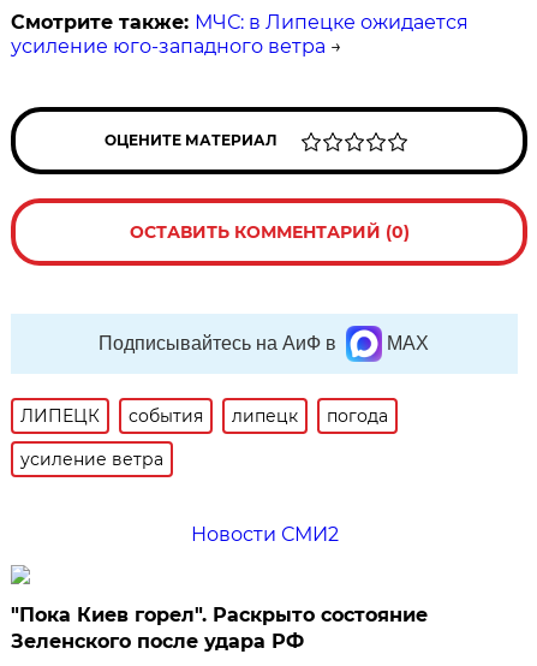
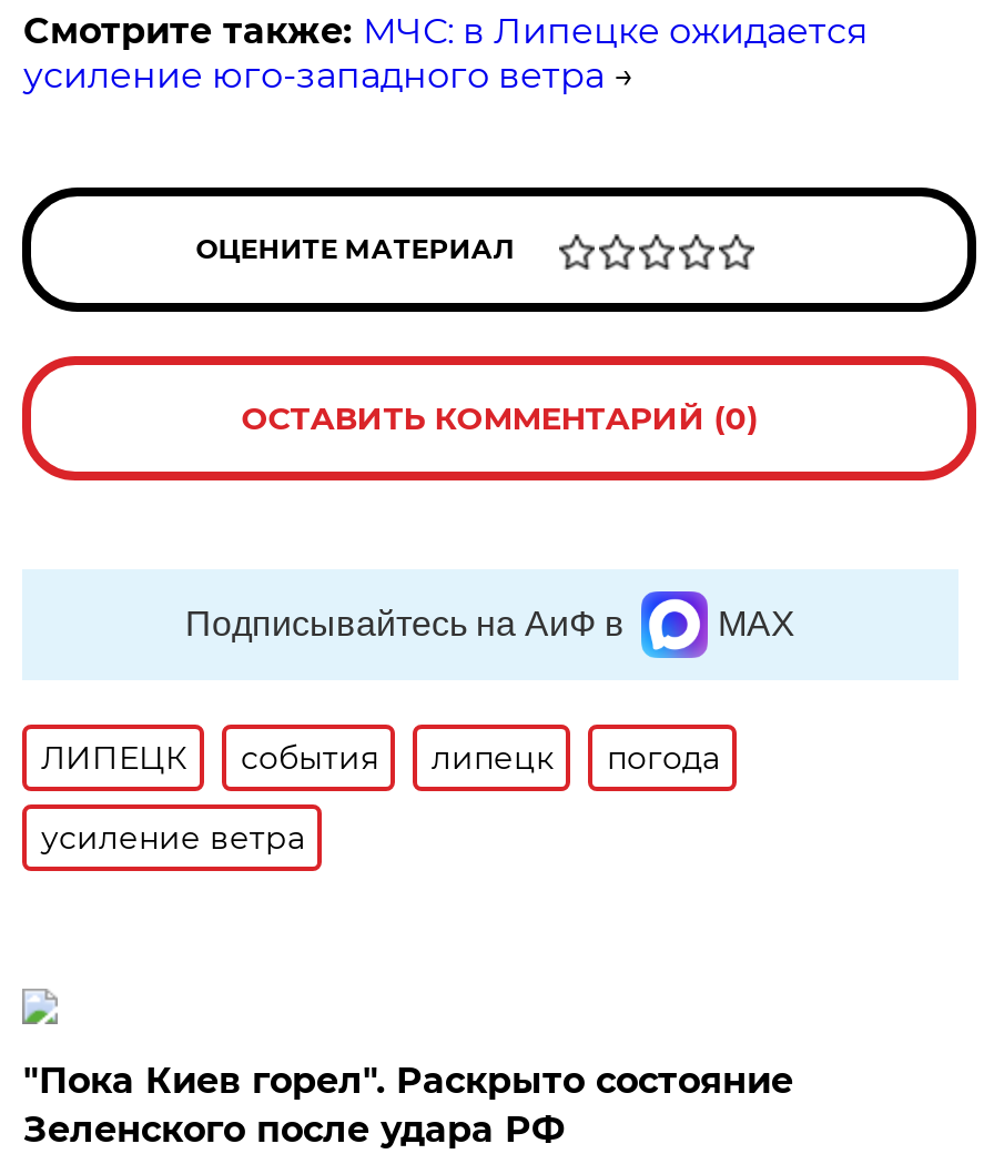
[191,523,338,546] Новости СМИ2 -> none

